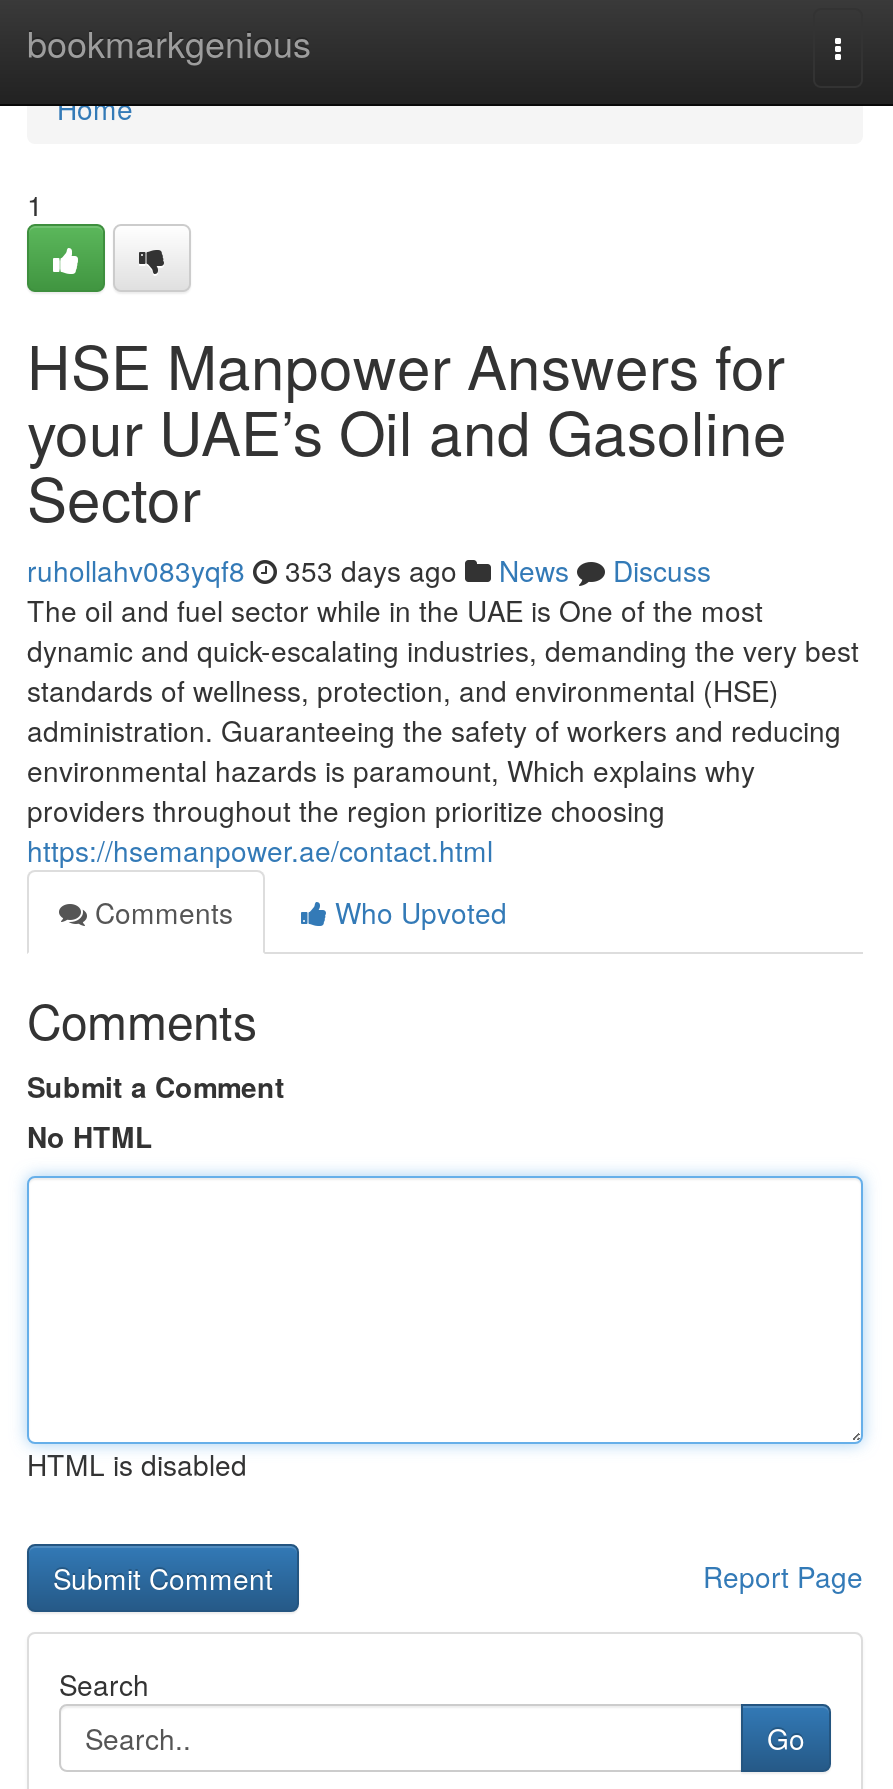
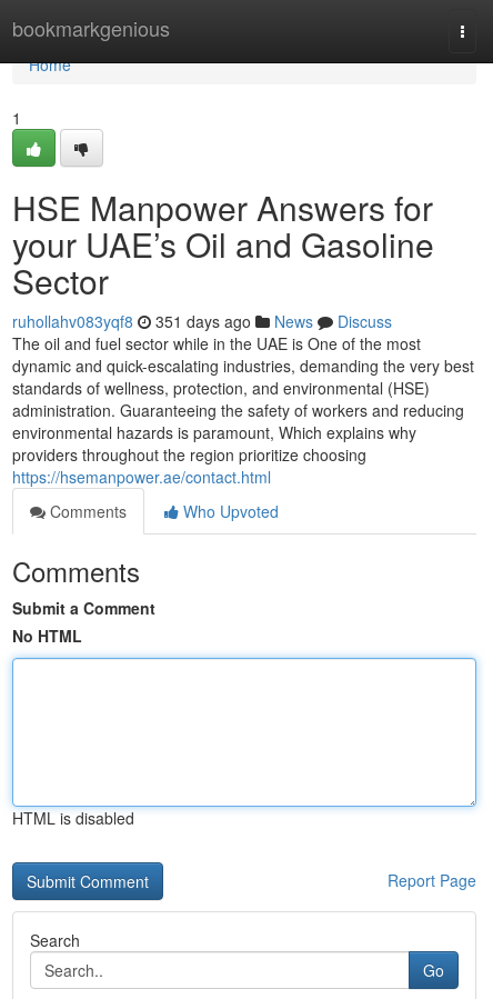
[27,550,711,590] ruhollahv083yqf8 353 days ago News Discuss -> [12,310,392,332] ruhollahv083yqf8 351 days ago News Discuss

